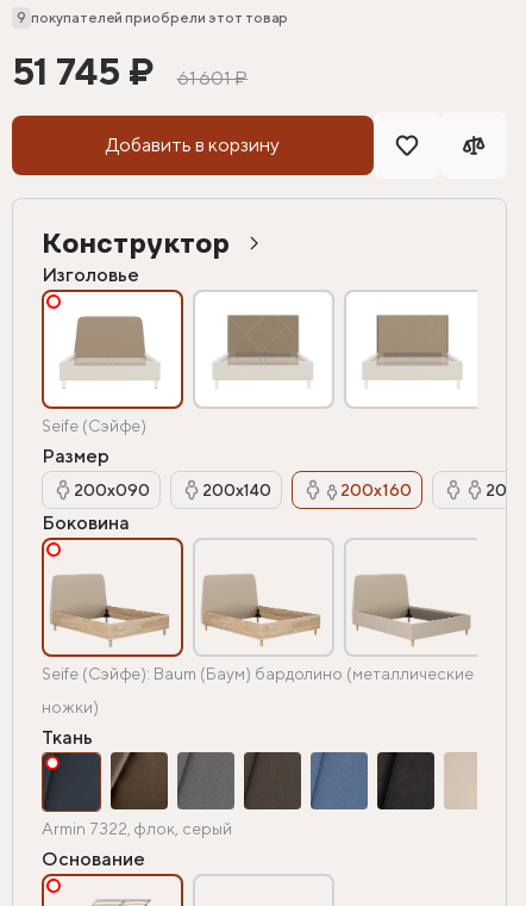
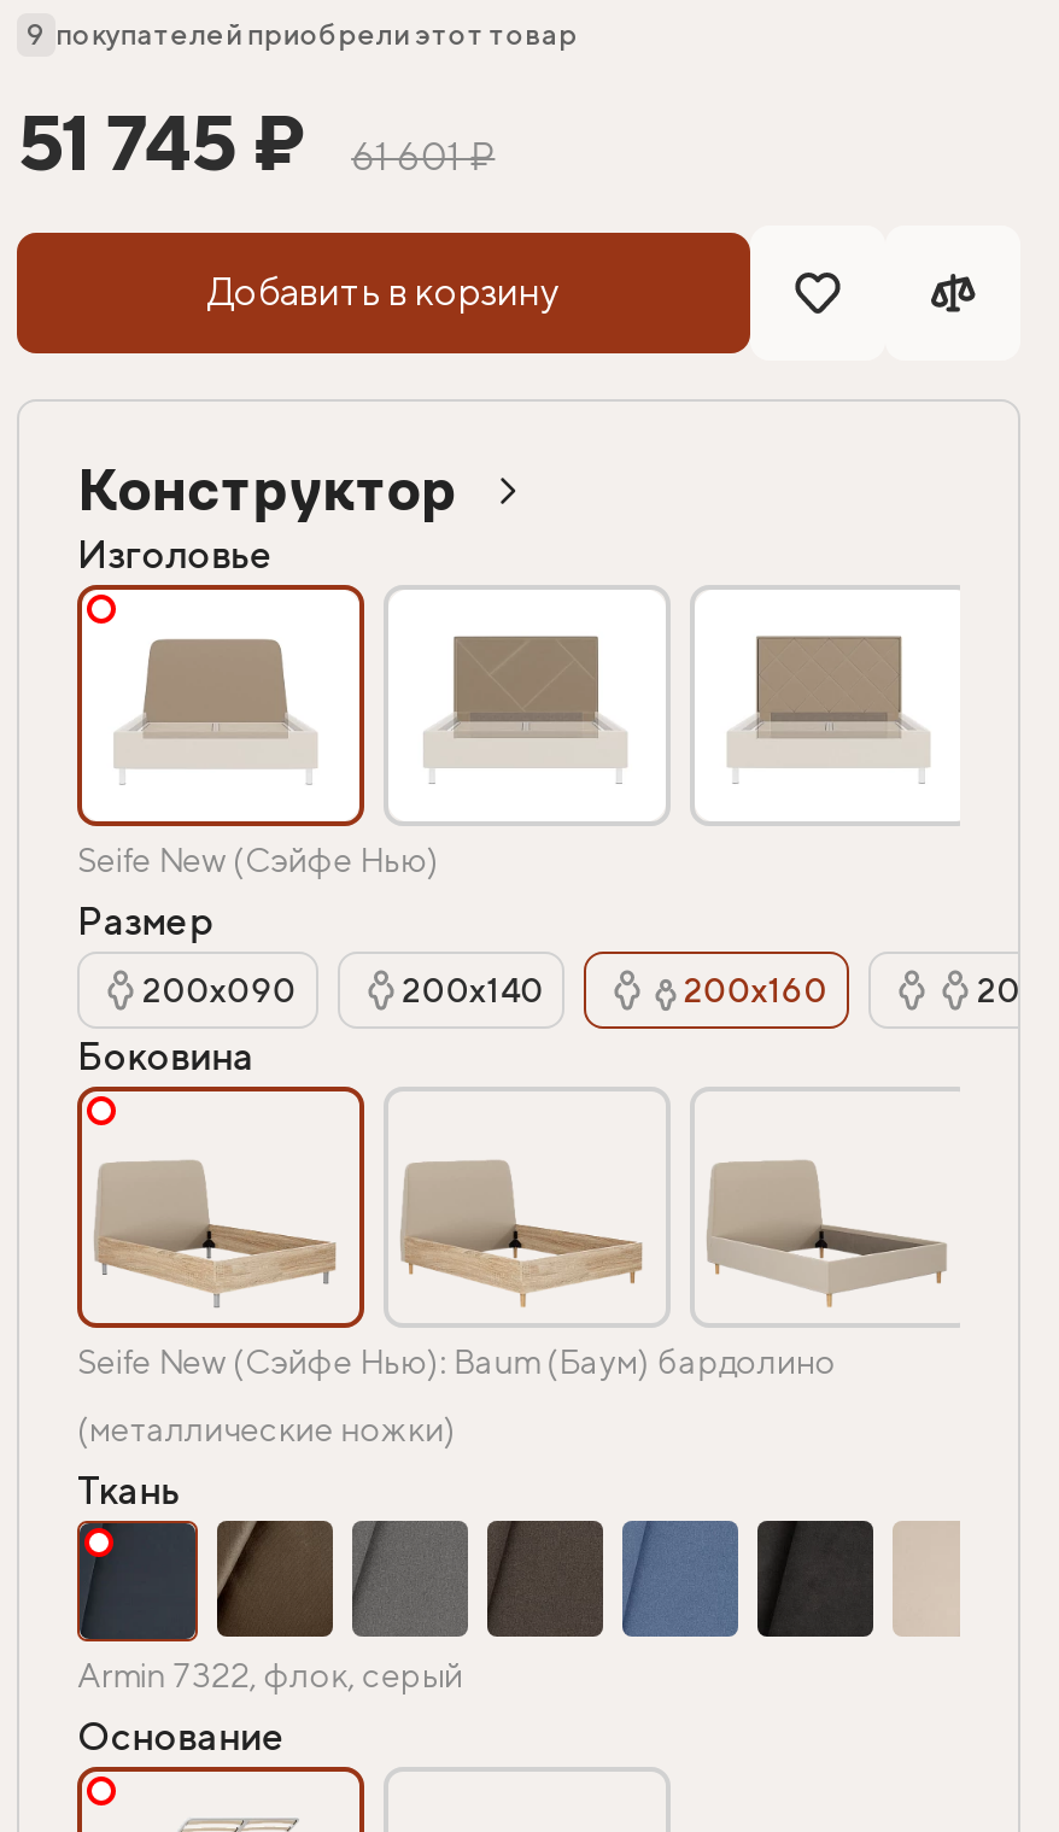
[42,417,147,436] Seife (Сэйфе) -> [77,842,439,880] Seife New (Сэйфе Нью)
[42,664,473,684] Seife (Сэйфе): Baum (Баум) бардолино (металлические -> [77,1343,837,1382] Seife New (Сэйфе Нью): Baum (Баум) бардолино
[42,698,98,717] ножки) -> [77,1411,456,1449] (металлические ножки)

